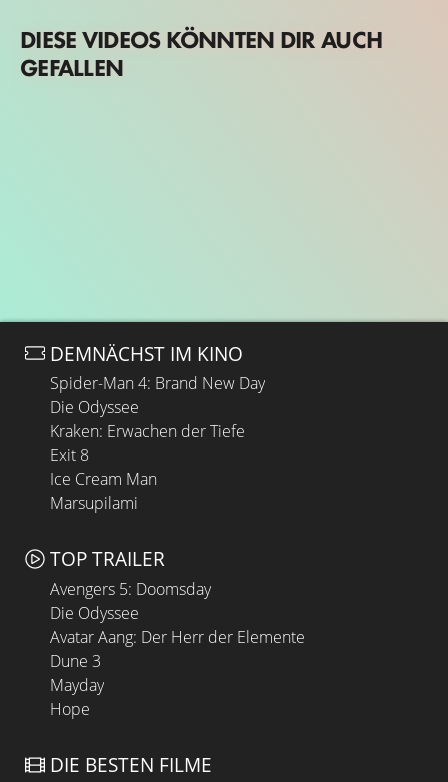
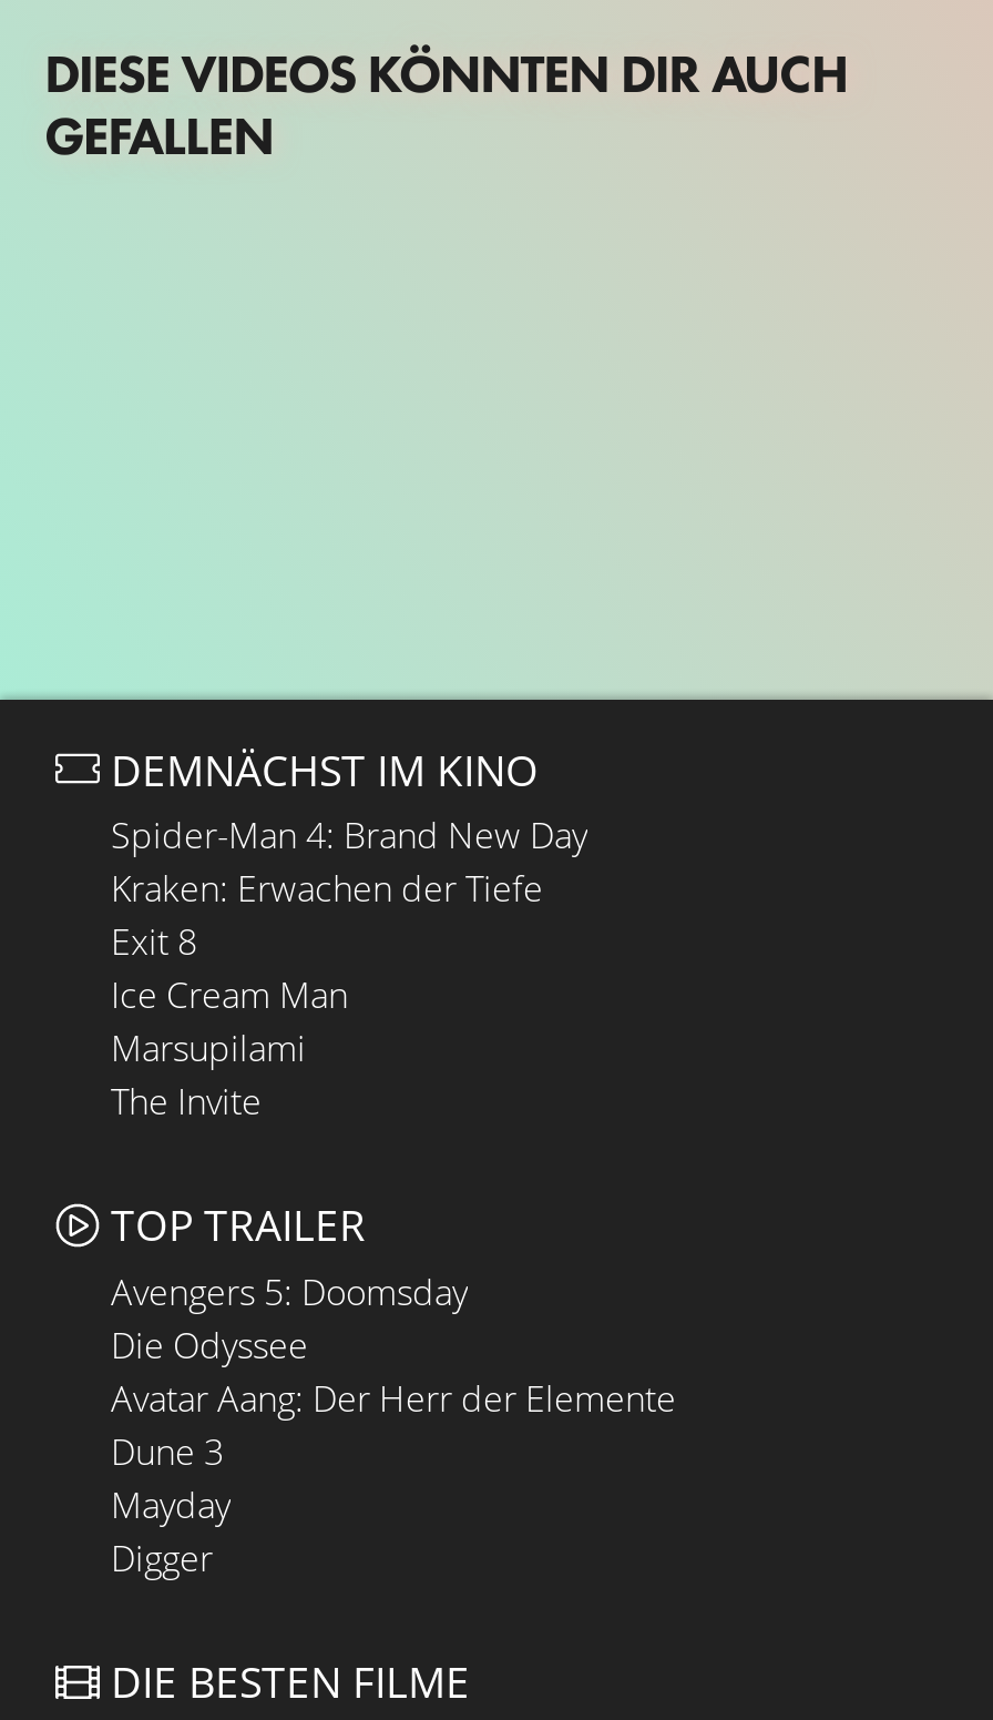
[50,396,139,418] Die Odyssee -> none
moved [50,420,245,514] -> [111,865,543,1073]: Kraken: Erwachen der Tiefe | Exit 8 | Ice Cream Man | Marsupilami
none -> [111,1077,262,1126] The Invite
[50,698,90,720] Hope -> [111,1534,213,1583] Digger

